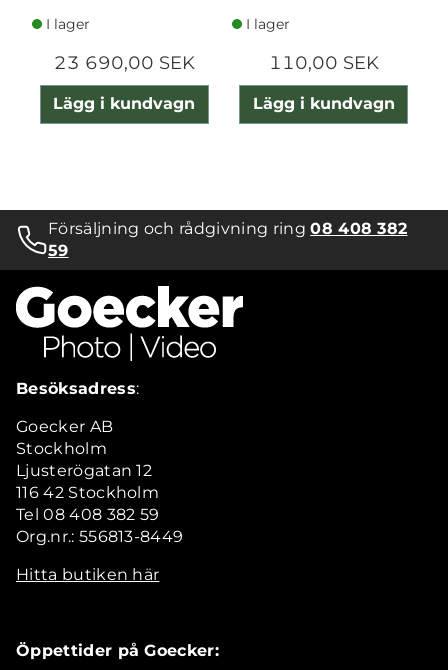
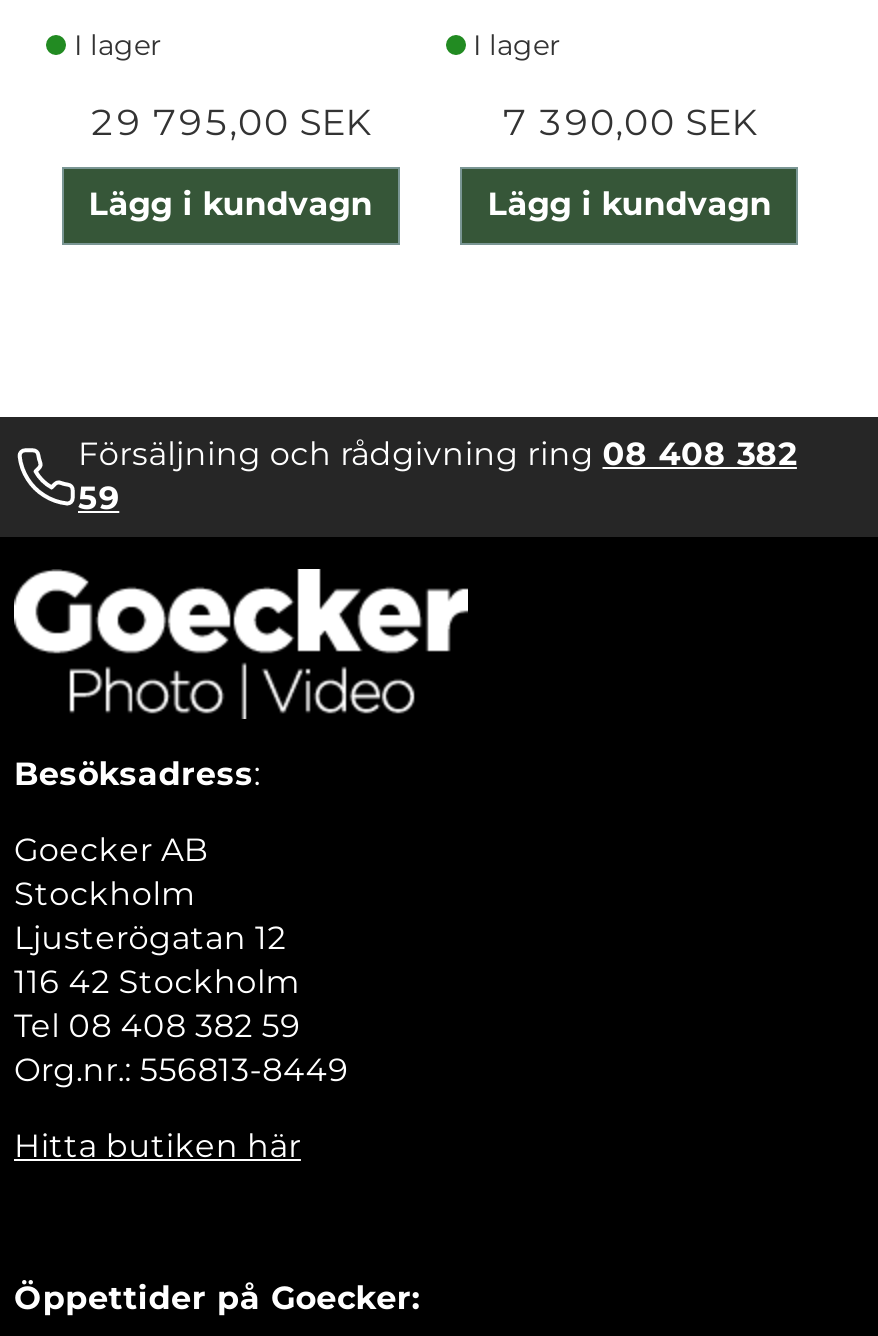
[54,52,195,74] 23 690,00 SEK -> [90,101,372,145] 29 795,00 SEK
[269,52,379,74] 110,00 SEK -> [502,101,758,145] 7 390,00 SEK

